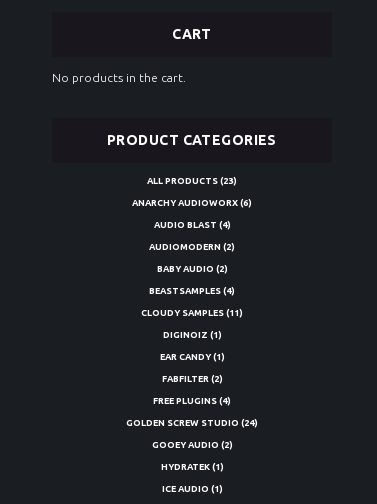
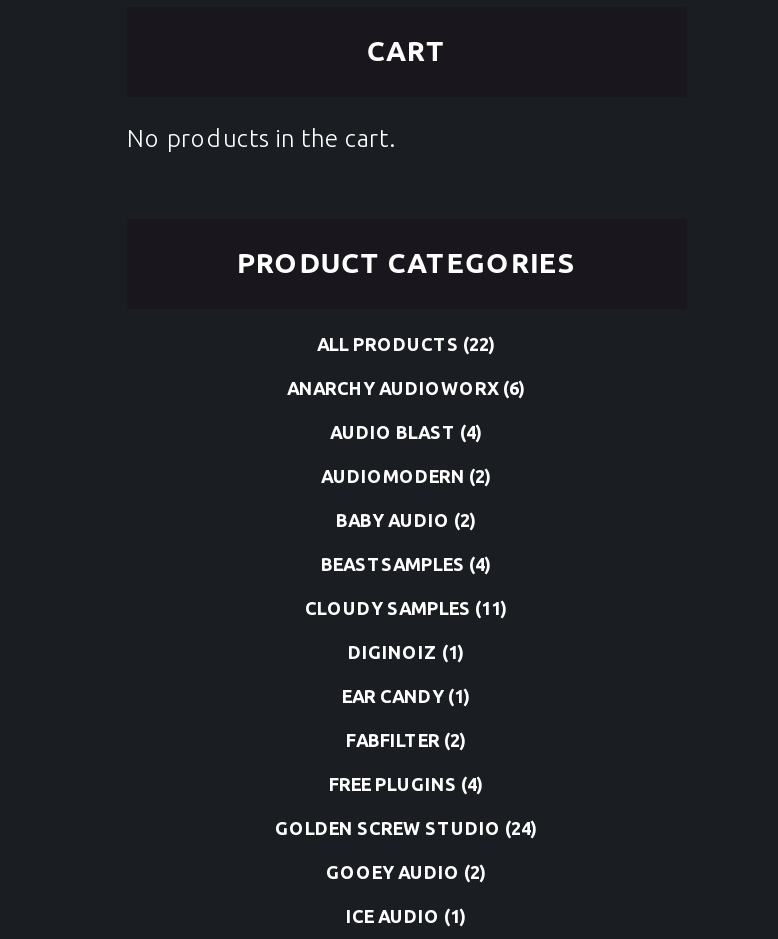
[147,176,237,186] ALL PRODUCTS (23) -> [317,336,497,356] ALL PRODUCTS (22)
[160,462,223,472] HYDRATEK (1) -> none

